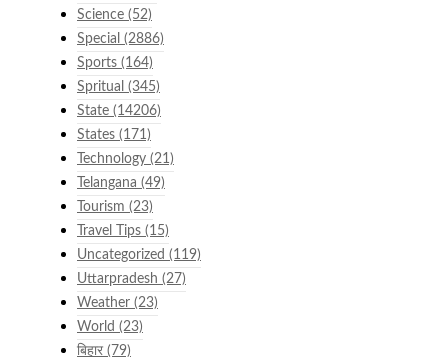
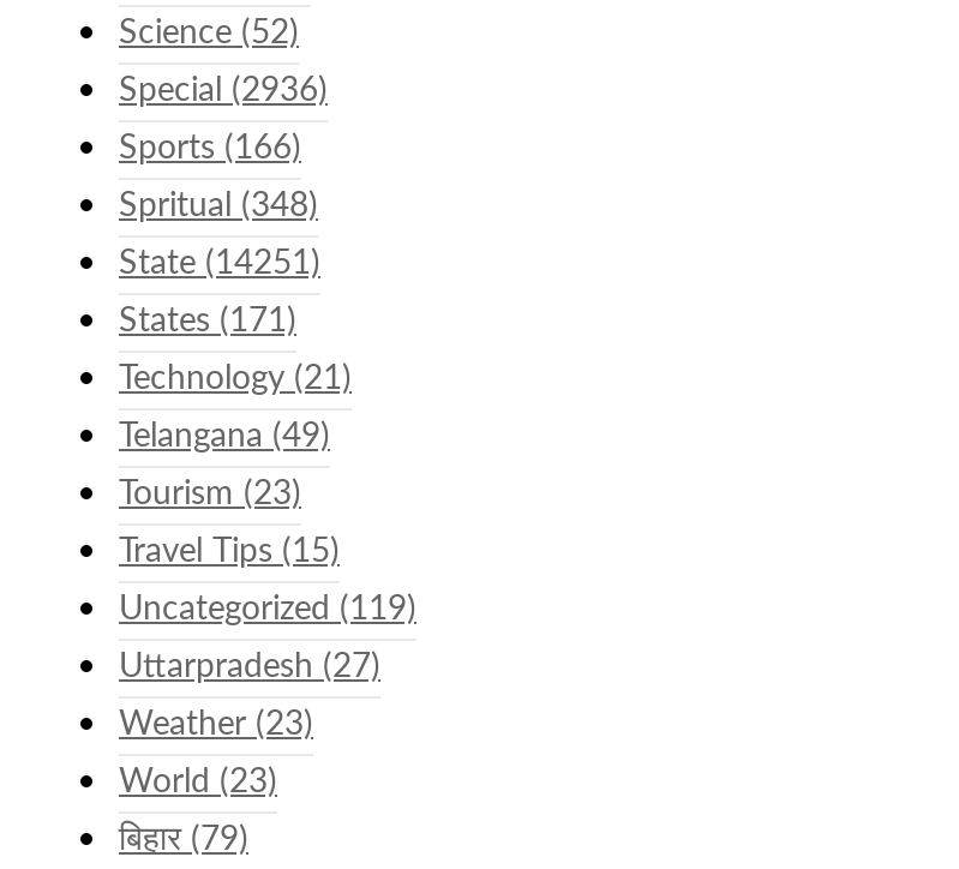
[77,32,164,46] Special (2886) -> [119,74,328,107] Special (2936)
[77,56,153,70] Sports (164) -> [119,131,301,165] Sports (166)
[77,80,160,94] Spritual (345) -> [119,189,318,223] Spritual (348)
[77,104,161,118] State (14206) -> [119,247,320,280] State (14251)

